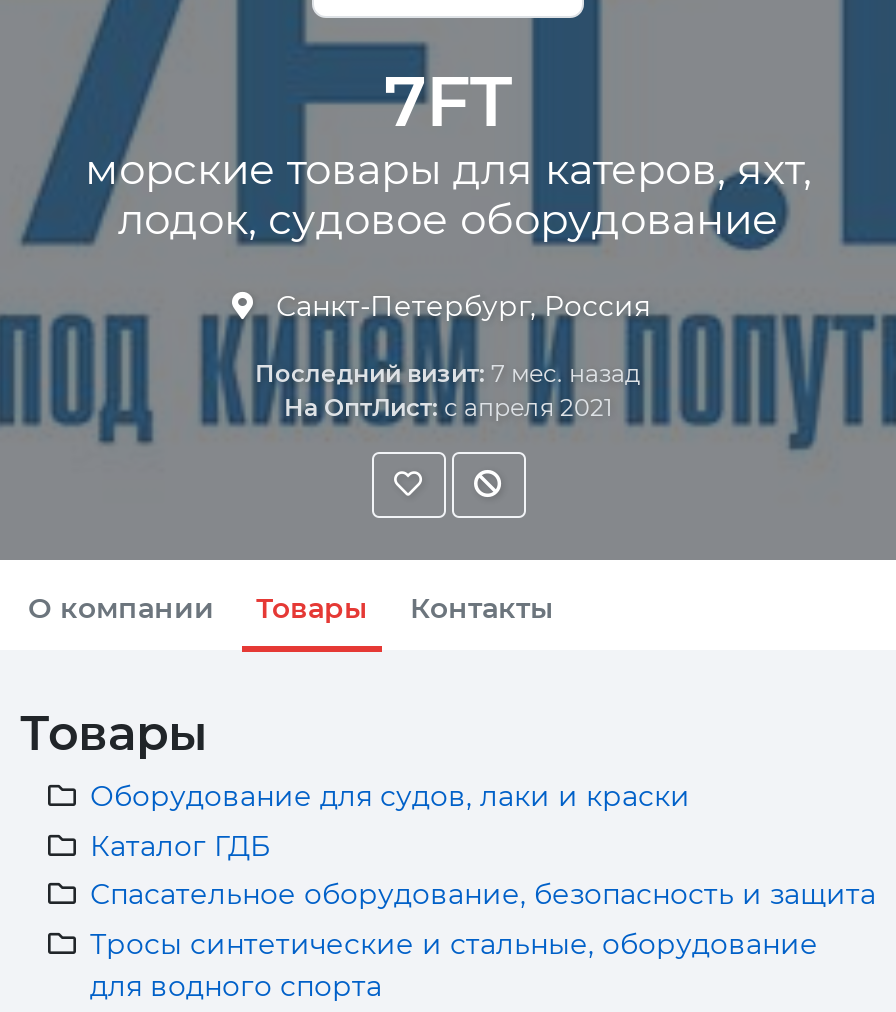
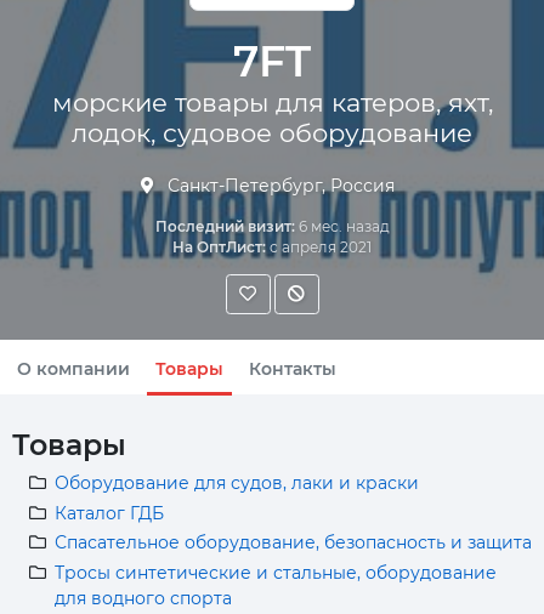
[255,358,641,388] Последний визит: 7 мес. назад -> [155,217,389,235] Последний визит: 6 мес. назад

